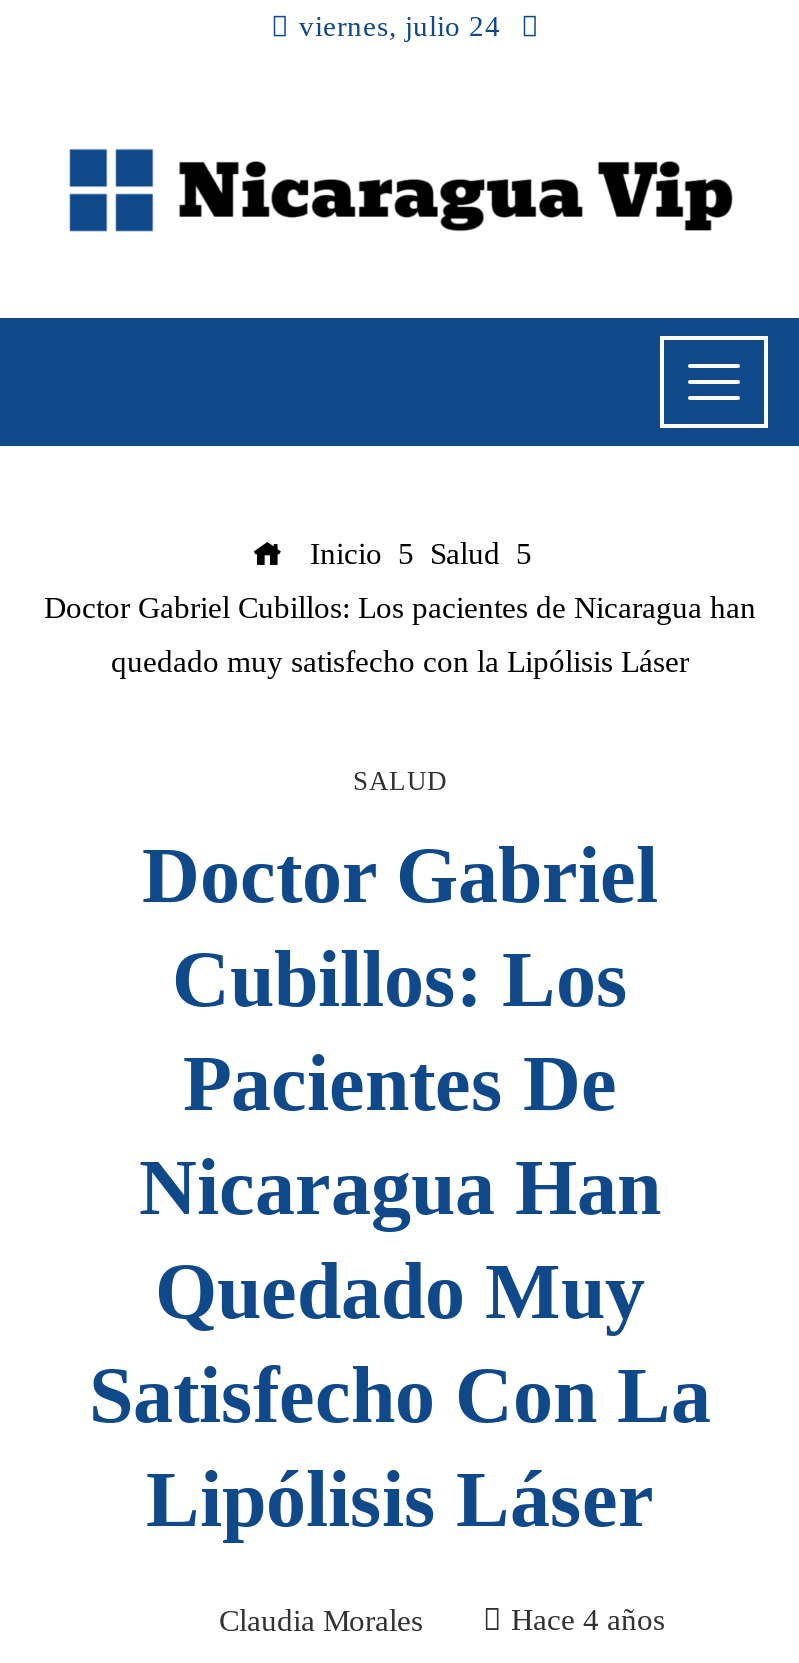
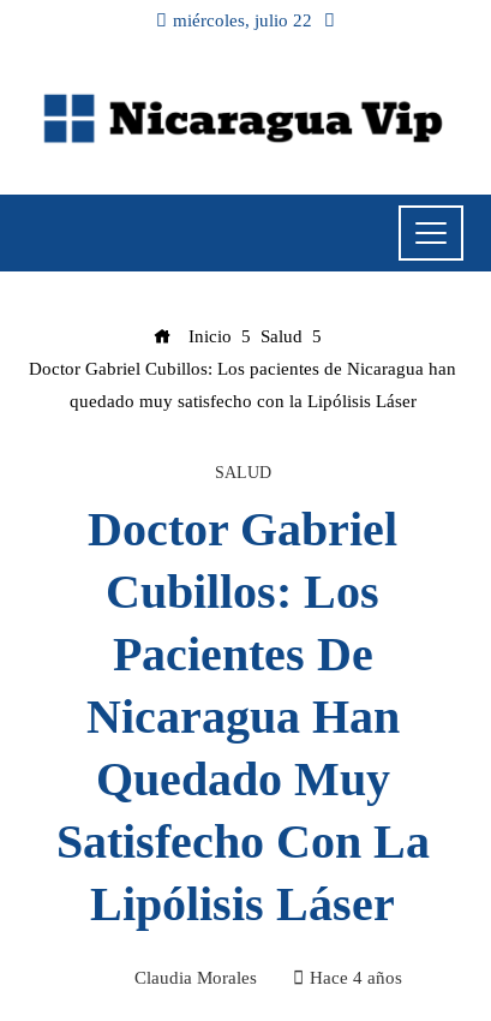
[299,10,501,42] viernes, julio 24 -> [173,11,312,30] miércoles, julio 22

